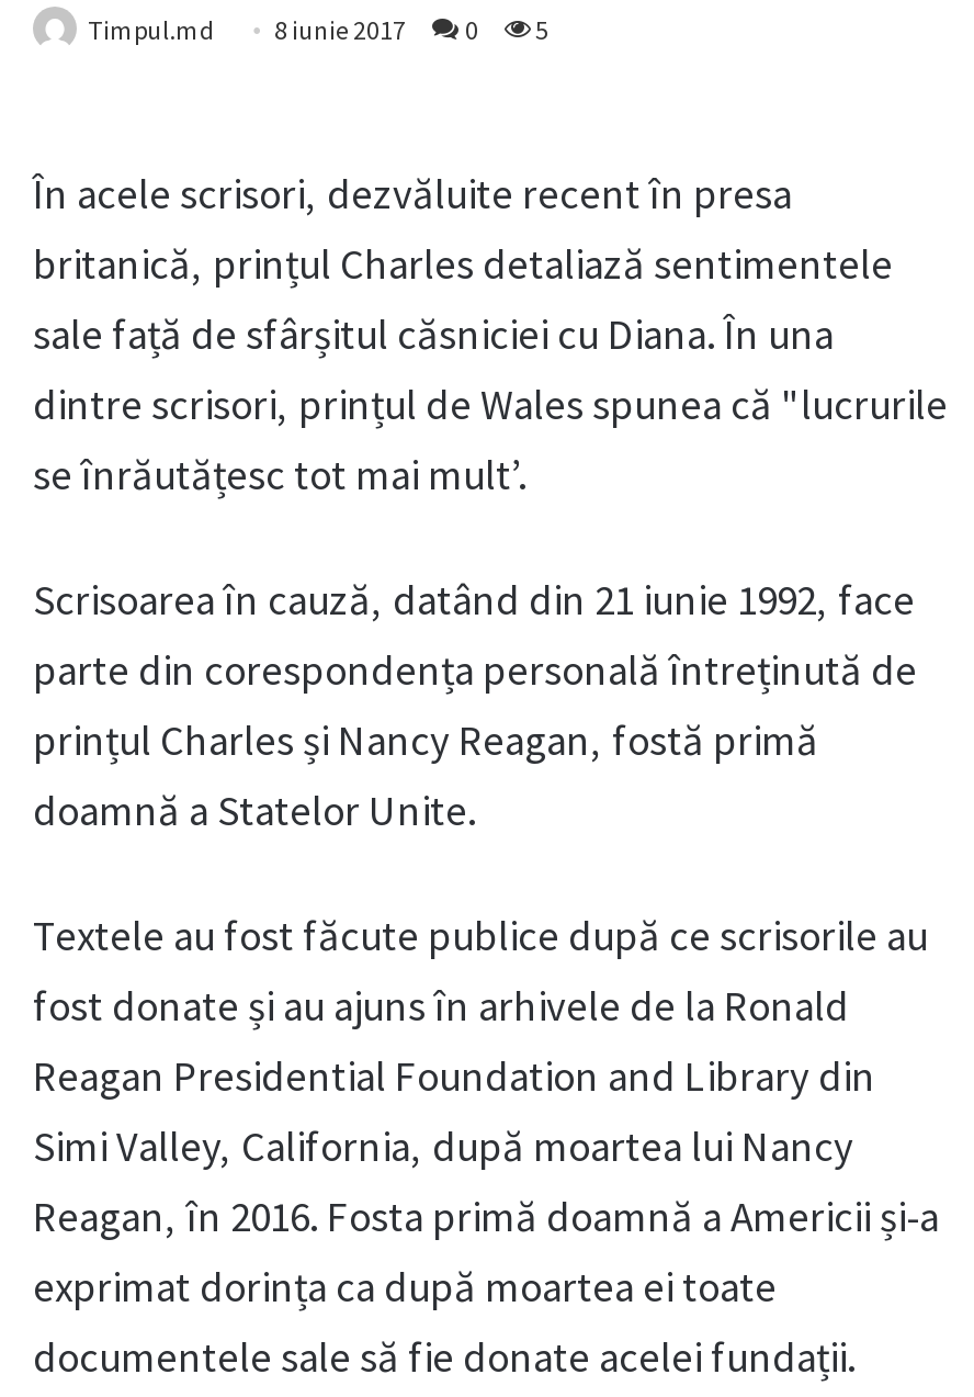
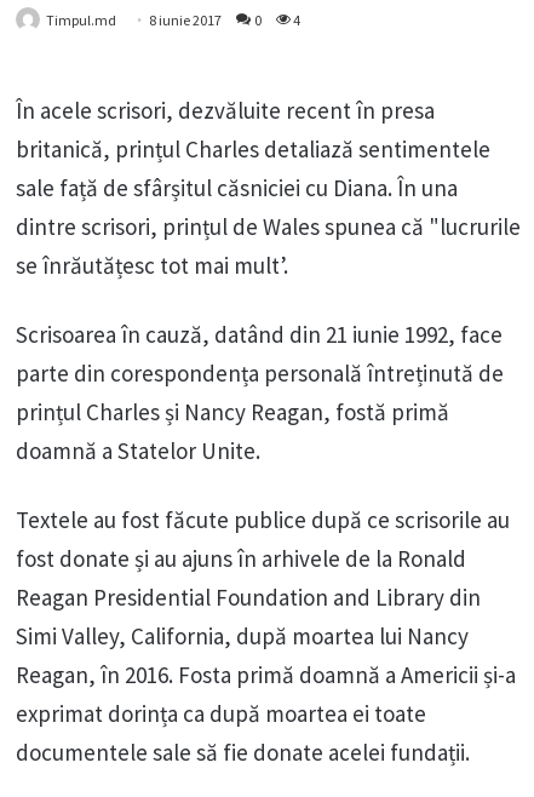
[88,14,548,47] Timpul.md 8 iunie 2017 0 5 -> [46,11,300,30] Timpul.md 8 iunie 2017 0 4

